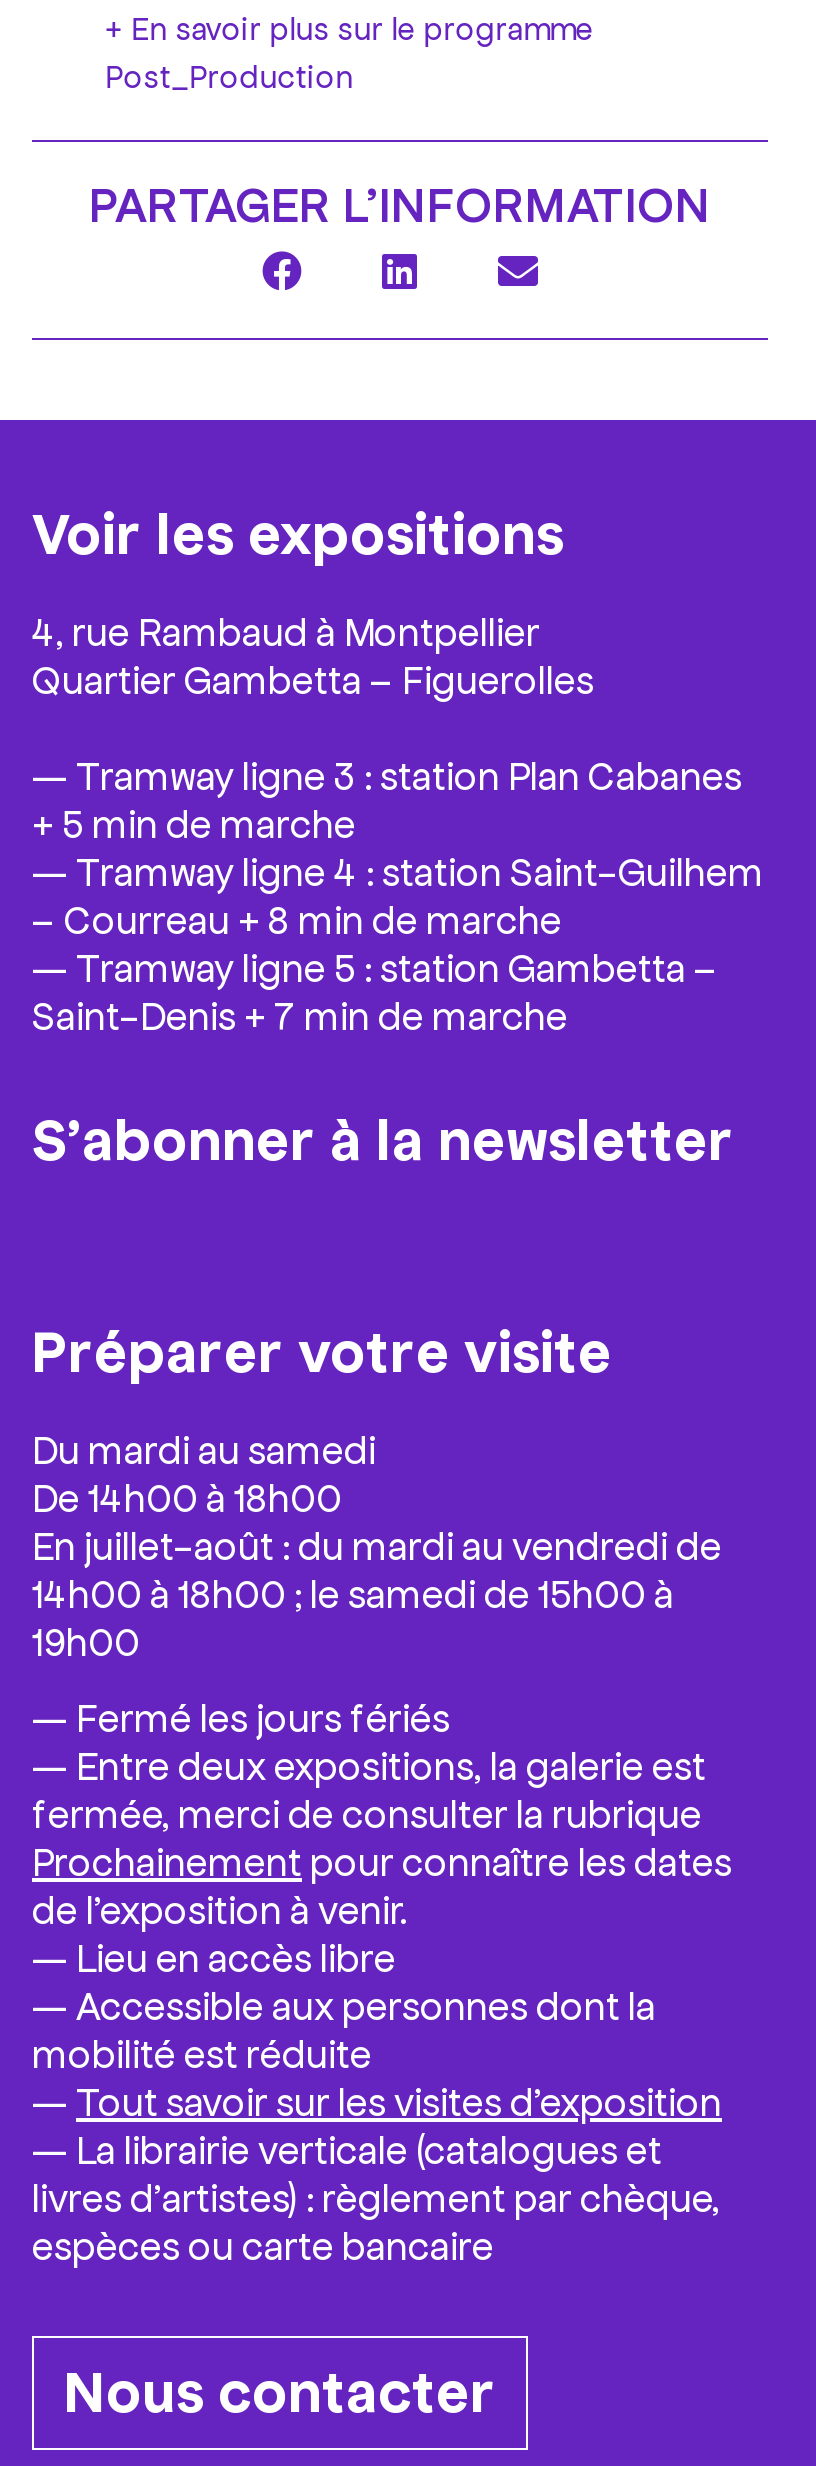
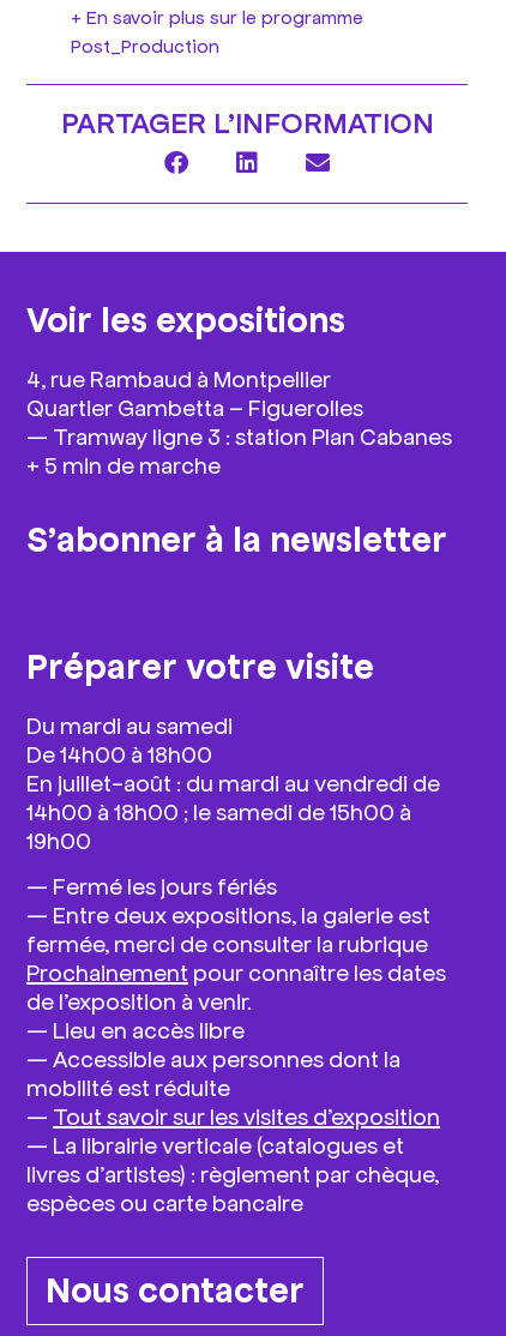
[32,846,764,1038] — Tramway ligne 4 : station Saint-Guilhem | – Courreau + 8 min de marche | — Tramway ligne 5 : station Gambetta – | Saint-Denis + 7 min de marche -> none

